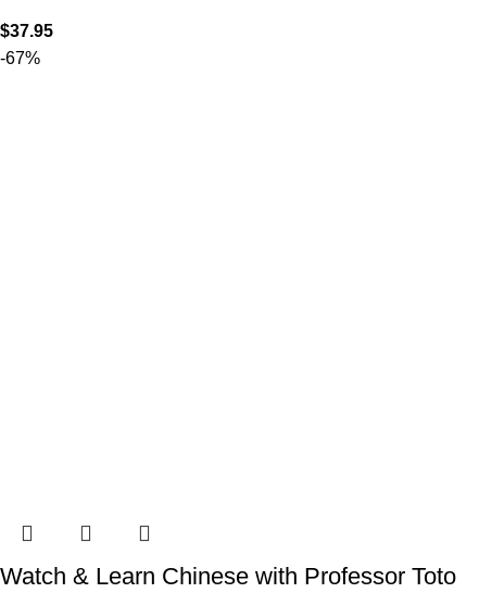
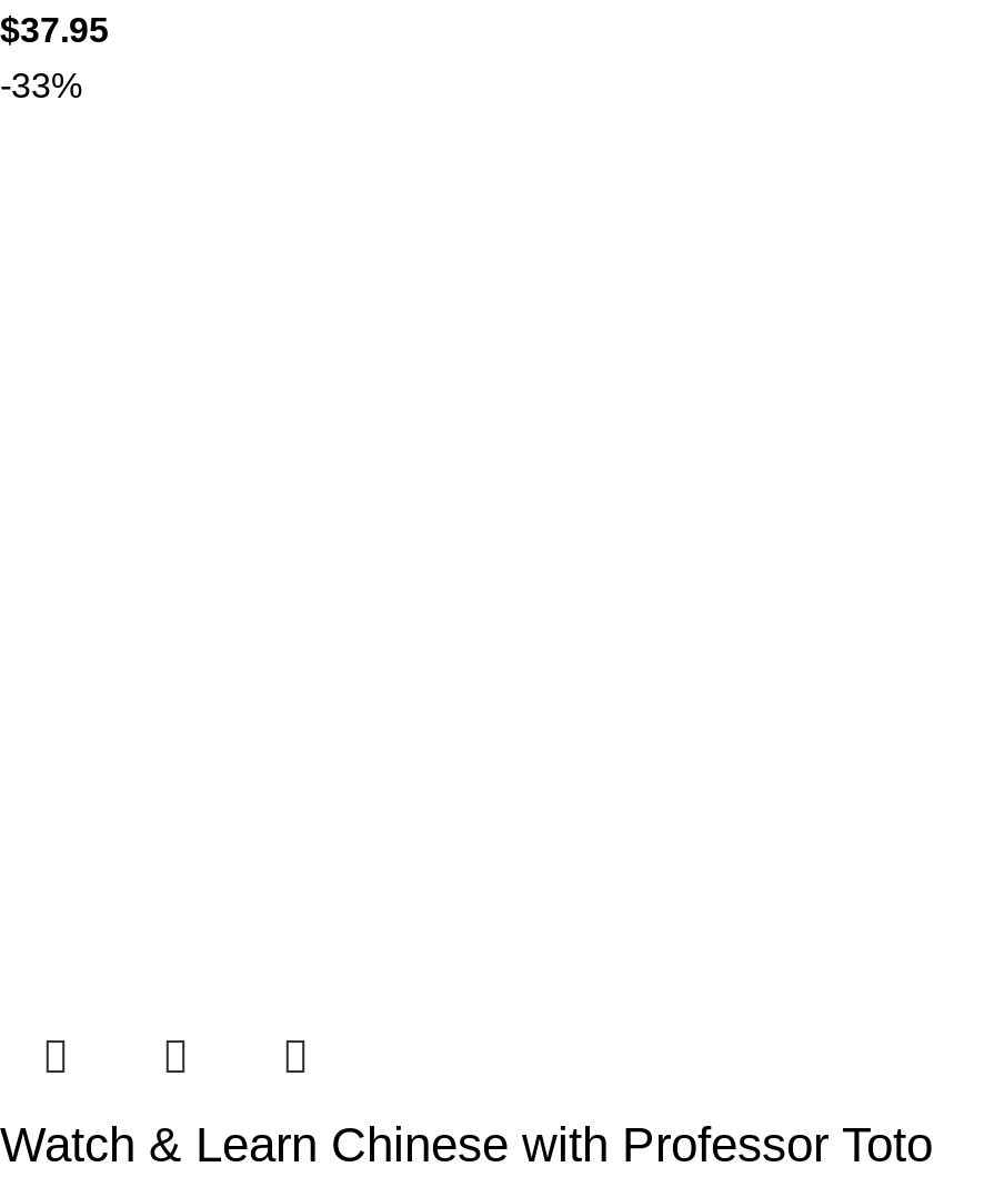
[0,49,40,68] -67% -> [0,65,82,103] -33%

